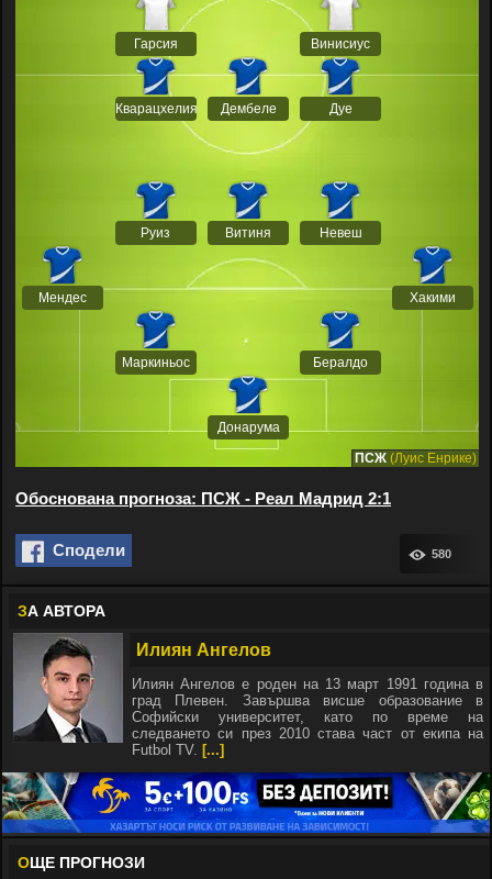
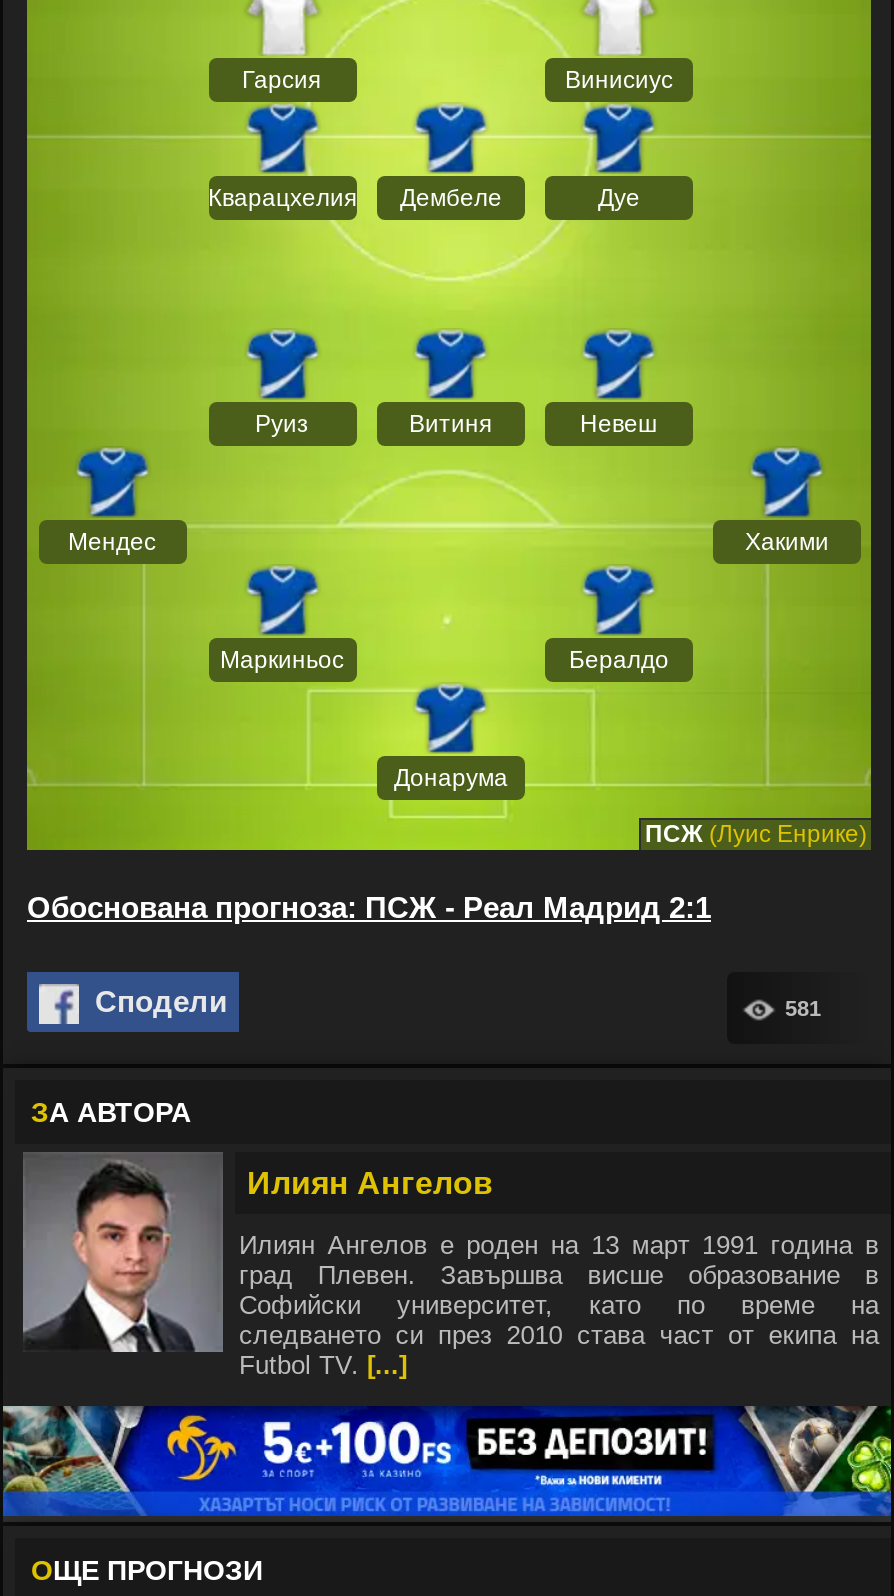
[428,547,451,560] 580 -> [779,996,821,1020] 581

